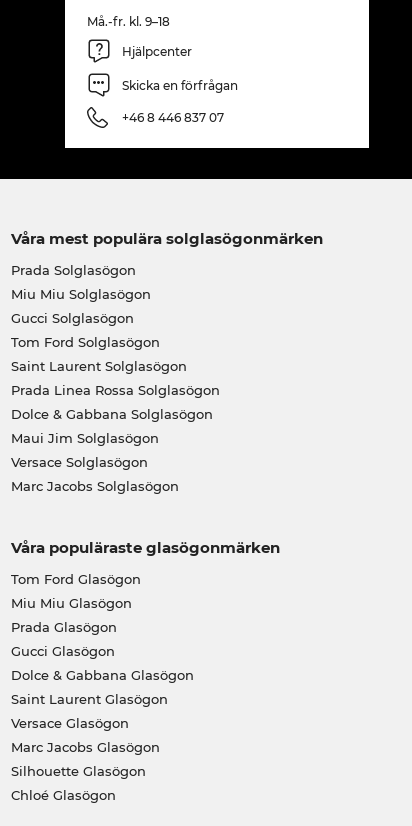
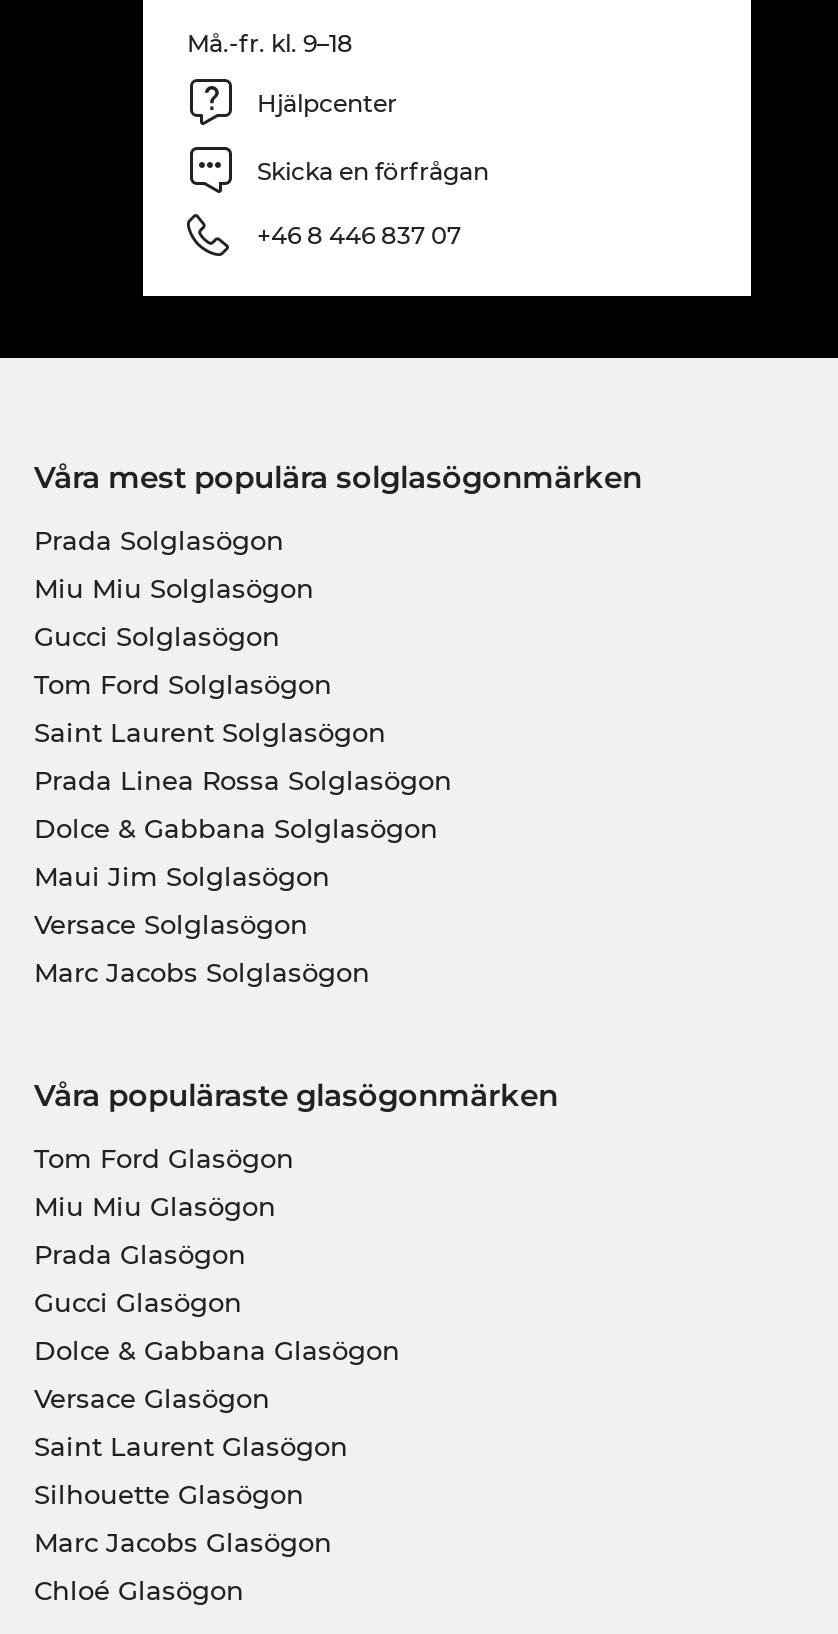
moved [10,691,167,707] -> [34,1431,348,1463]: Saint Laurent Glasögon
moved [10,715,128,731] -> [34,1383,270,1415]: Versace Glasögon
moved [10,739,159,755] -> [34,1527,332,1559]: Marc Jacobs Glasögon
moved [10,763,145,779] -> [34,1479,304,1511]: Silhouette Glasögon

